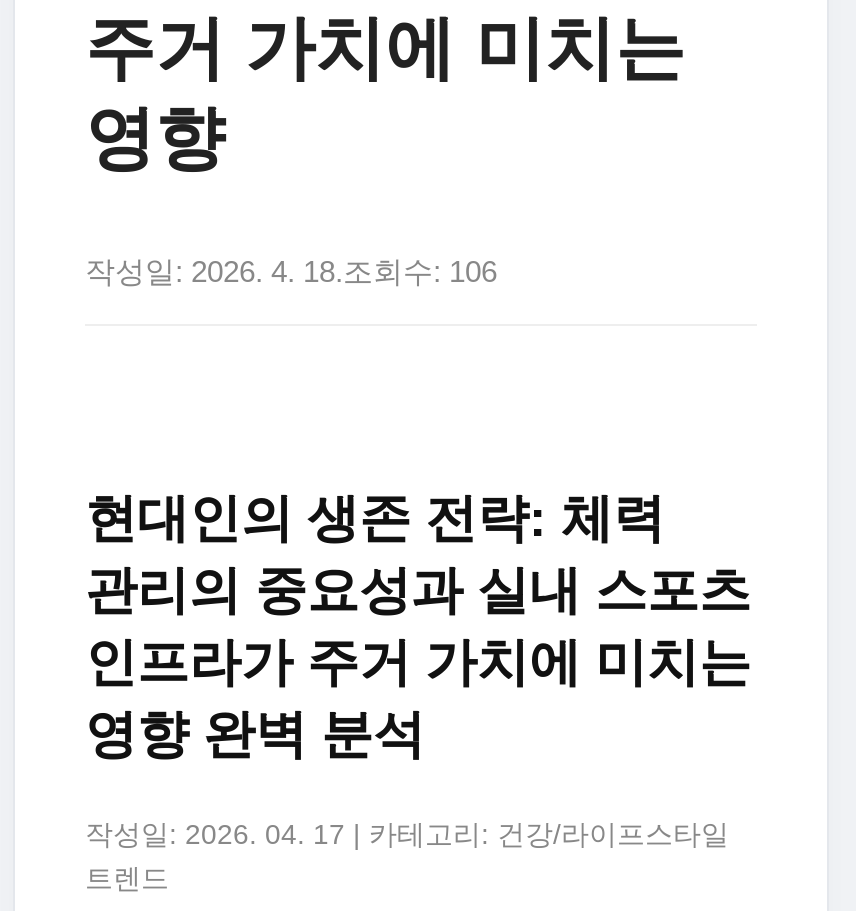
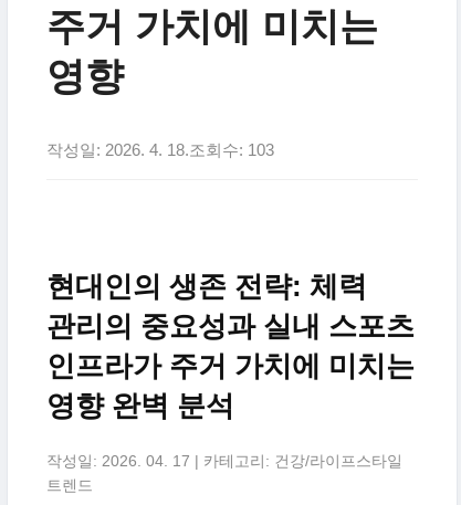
[85,254,497,288] 작성일: 2026. 4. 18.조회수: 106 -> [46,141,274,159] 작성일: 2026. 4. 18.조회수: 103

